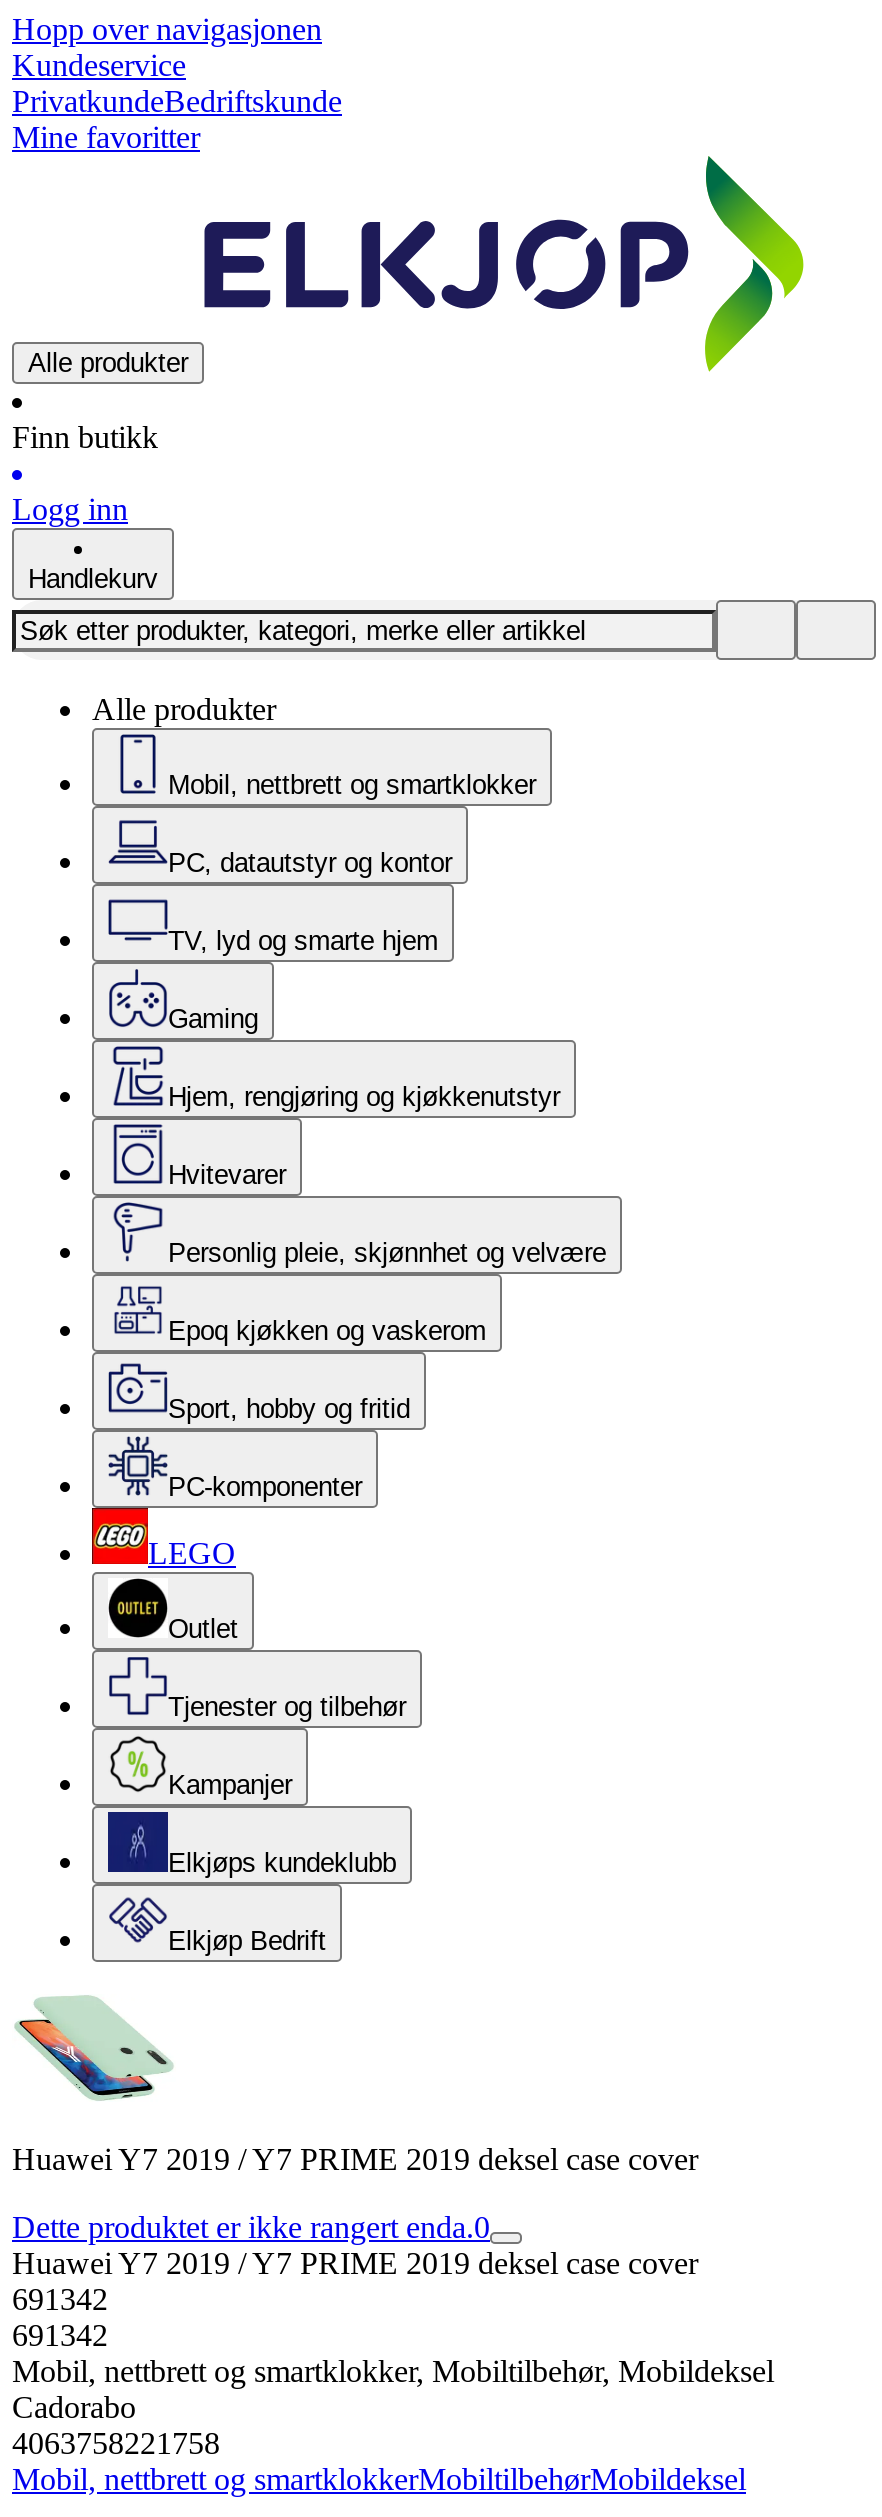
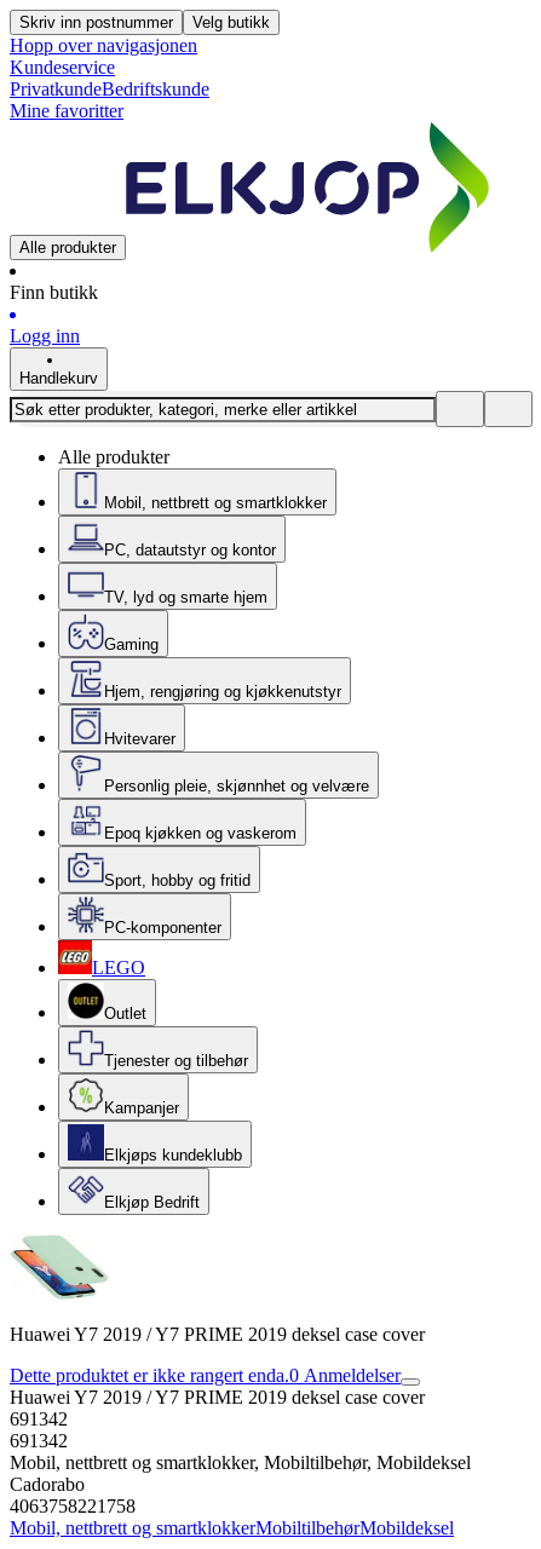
none -> [19,13,270,31] Skriv inn postnummer | Velg butikk
[12,2210,490,2244] Dette produktet er ikke rangert enda.0 -> [10,1365,401,1386] Dette produktet er ikke rangert enda.0 Anmeldelser

